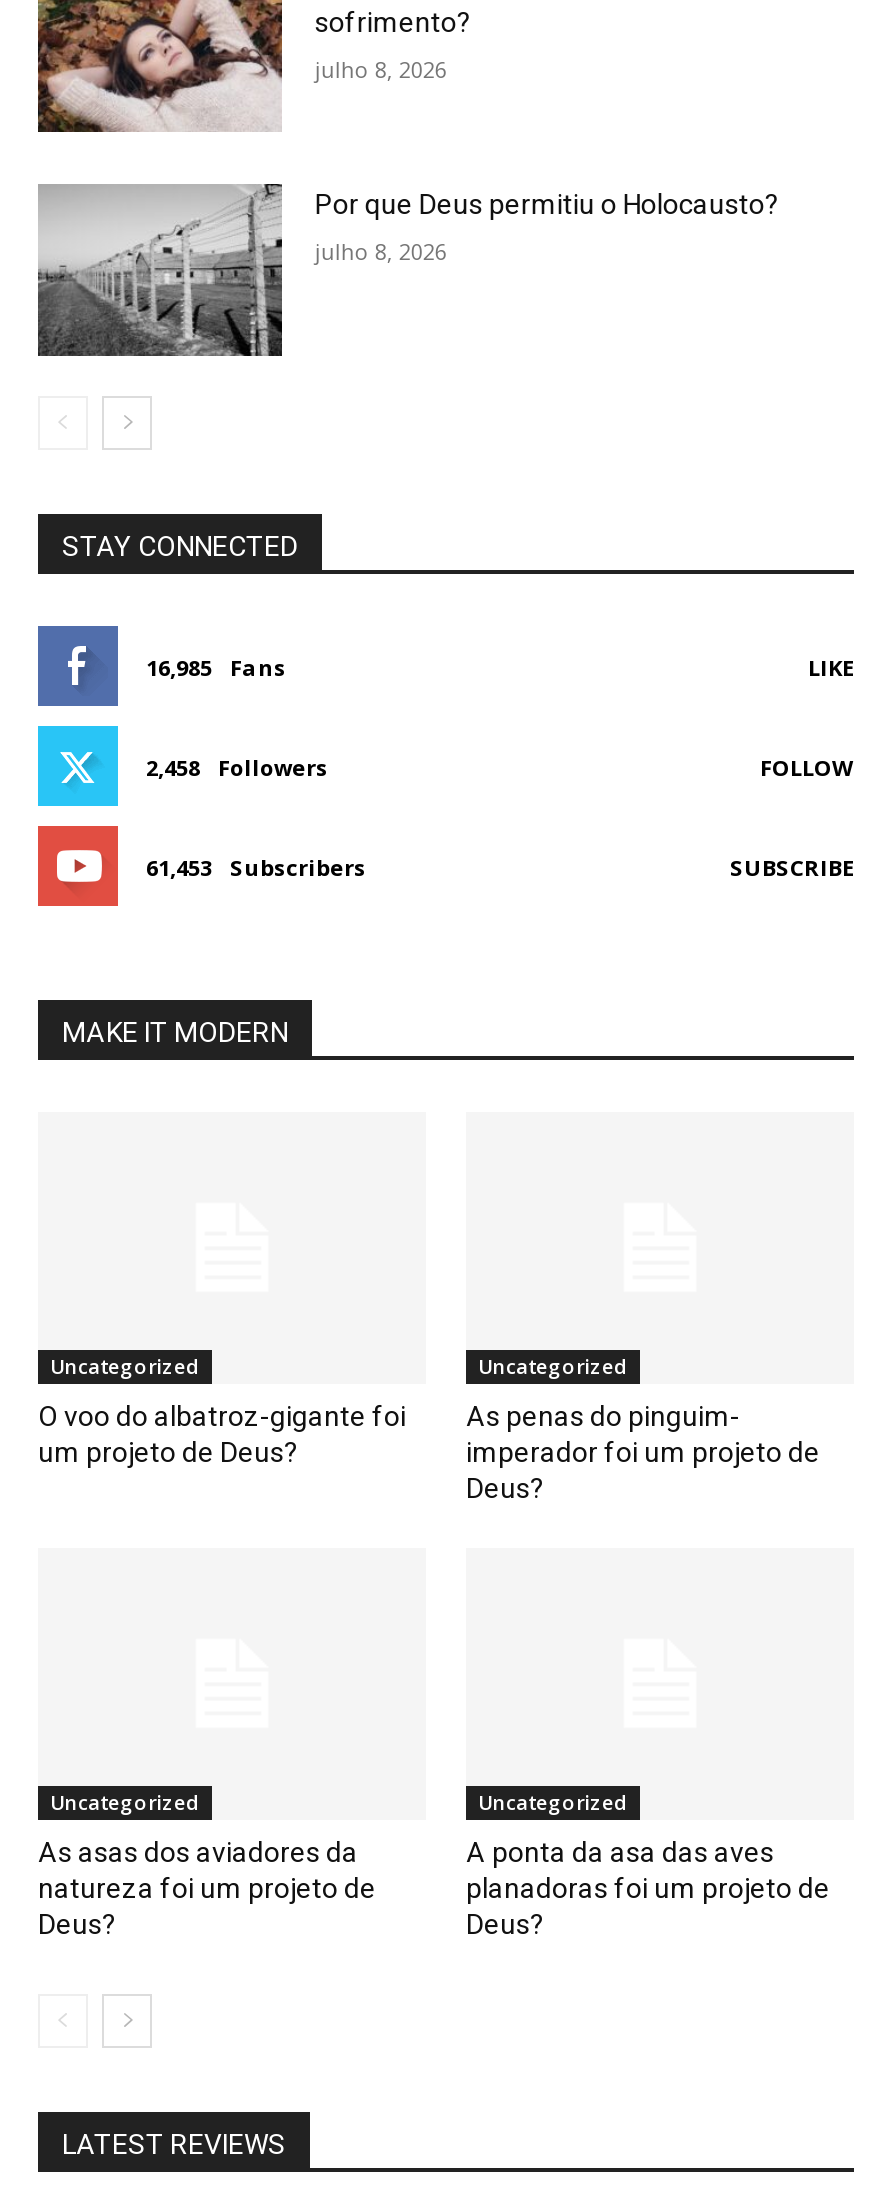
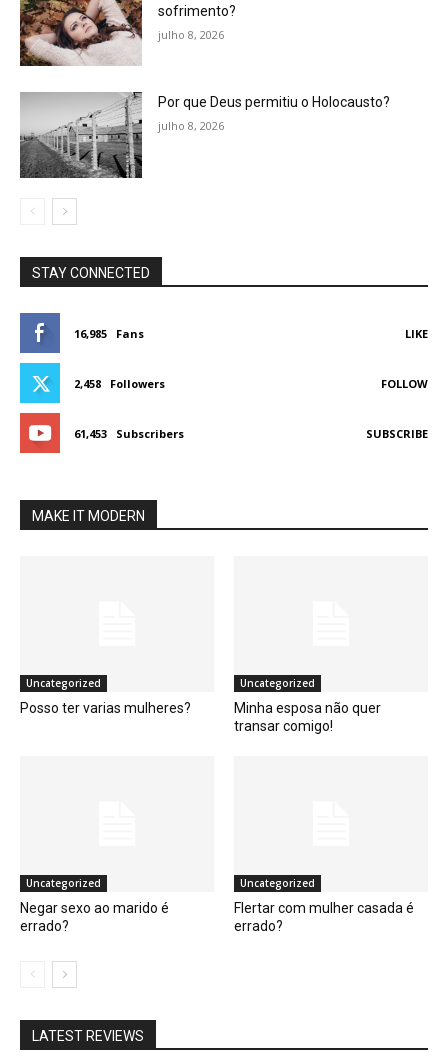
[38,1399,406,1467] O voo do albatroz-gigante foi | um projeto de Deus? -> [20,700,191,716] Posso ter varias mulheres?
[466,1399,820,1503] As penas do pinguim- | imperador foi um projeto de | Deus? -> [234,700,381,734] Minha esposa não quer | transar comigo!
[38,1835,376,1939] As asas dos aviadores da | natureza foi um projeto de | Deus? -> [20,899,169,933] Negar sexo ao marido é | errado?
[466,1835,830,1939] A ponta da asa das aves | planadoras foi um projeto de | Deus? -> [234,899,414,933] Flertar com mulher casada é | errado?

